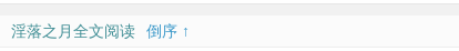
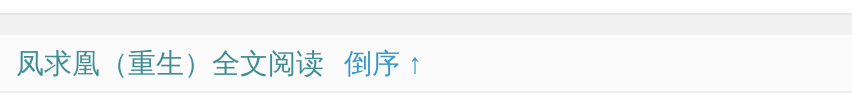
[11,23,135,40] 淫落之月全文阅读 -> [16,48,324,80] 凤求凰（重生）全文阅读

